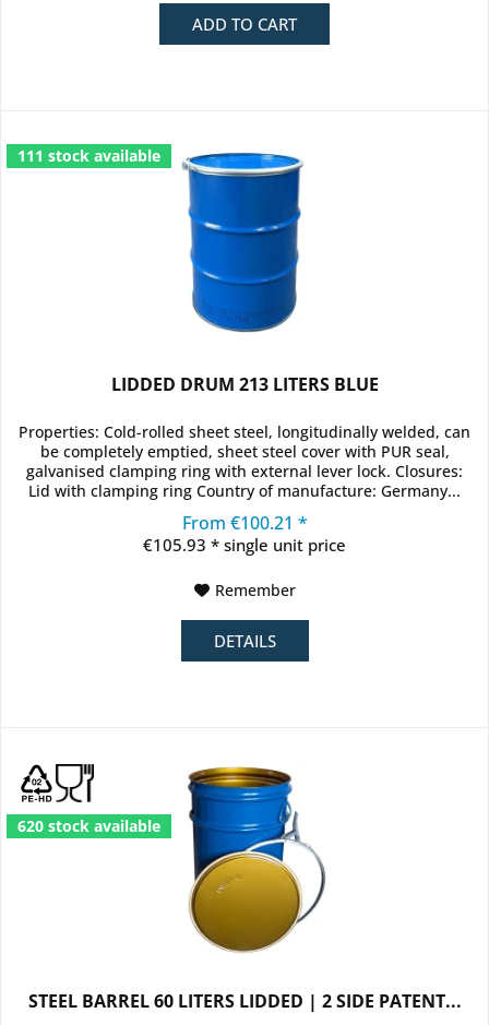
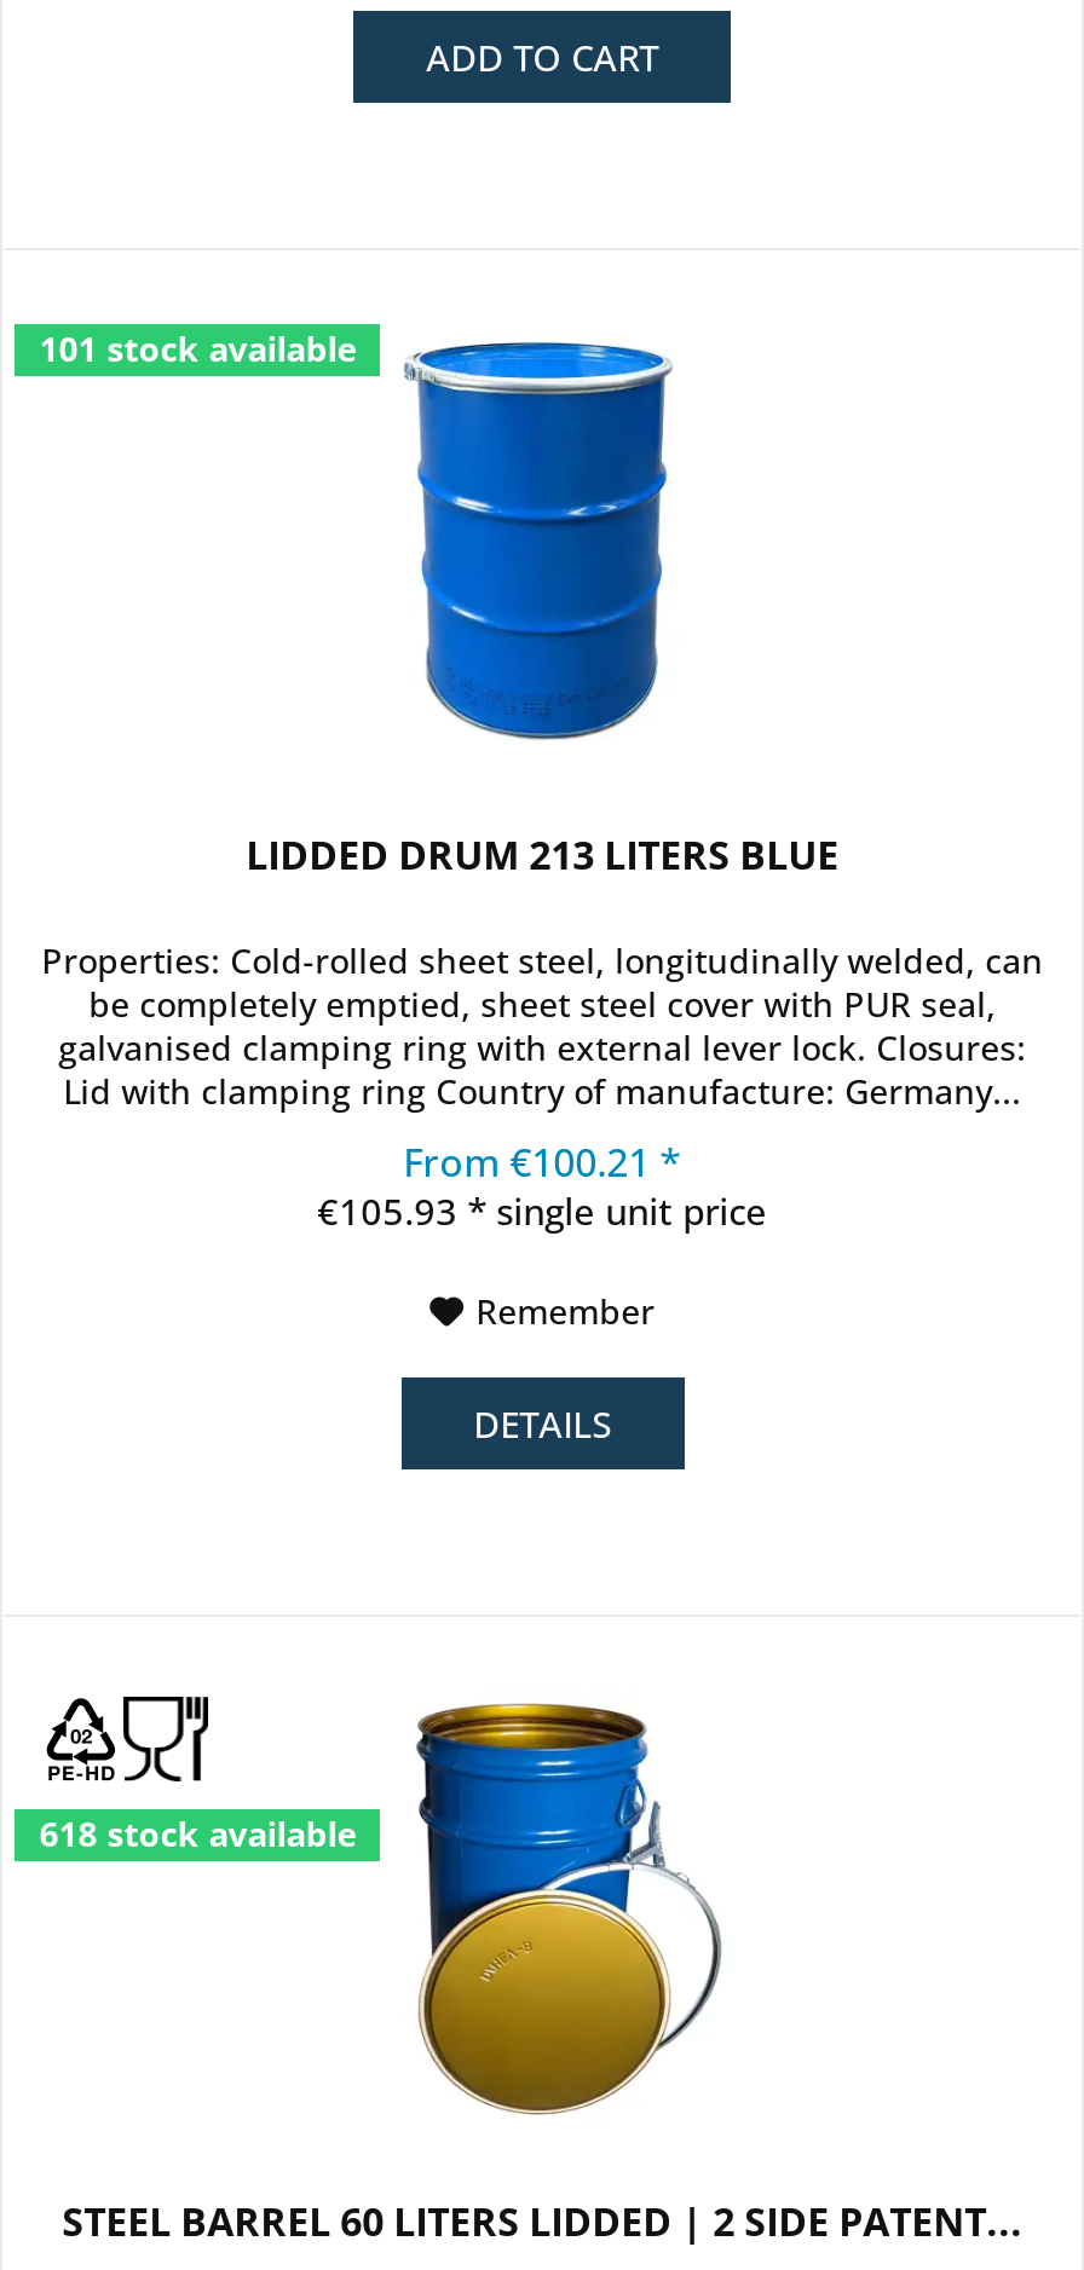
[18,146,161,166] 111 stock available -> [39,326,356,372] 101 stock available
[18,816,161,837] 620 stock available -> [39,1812,356,1858] 618 stock available

